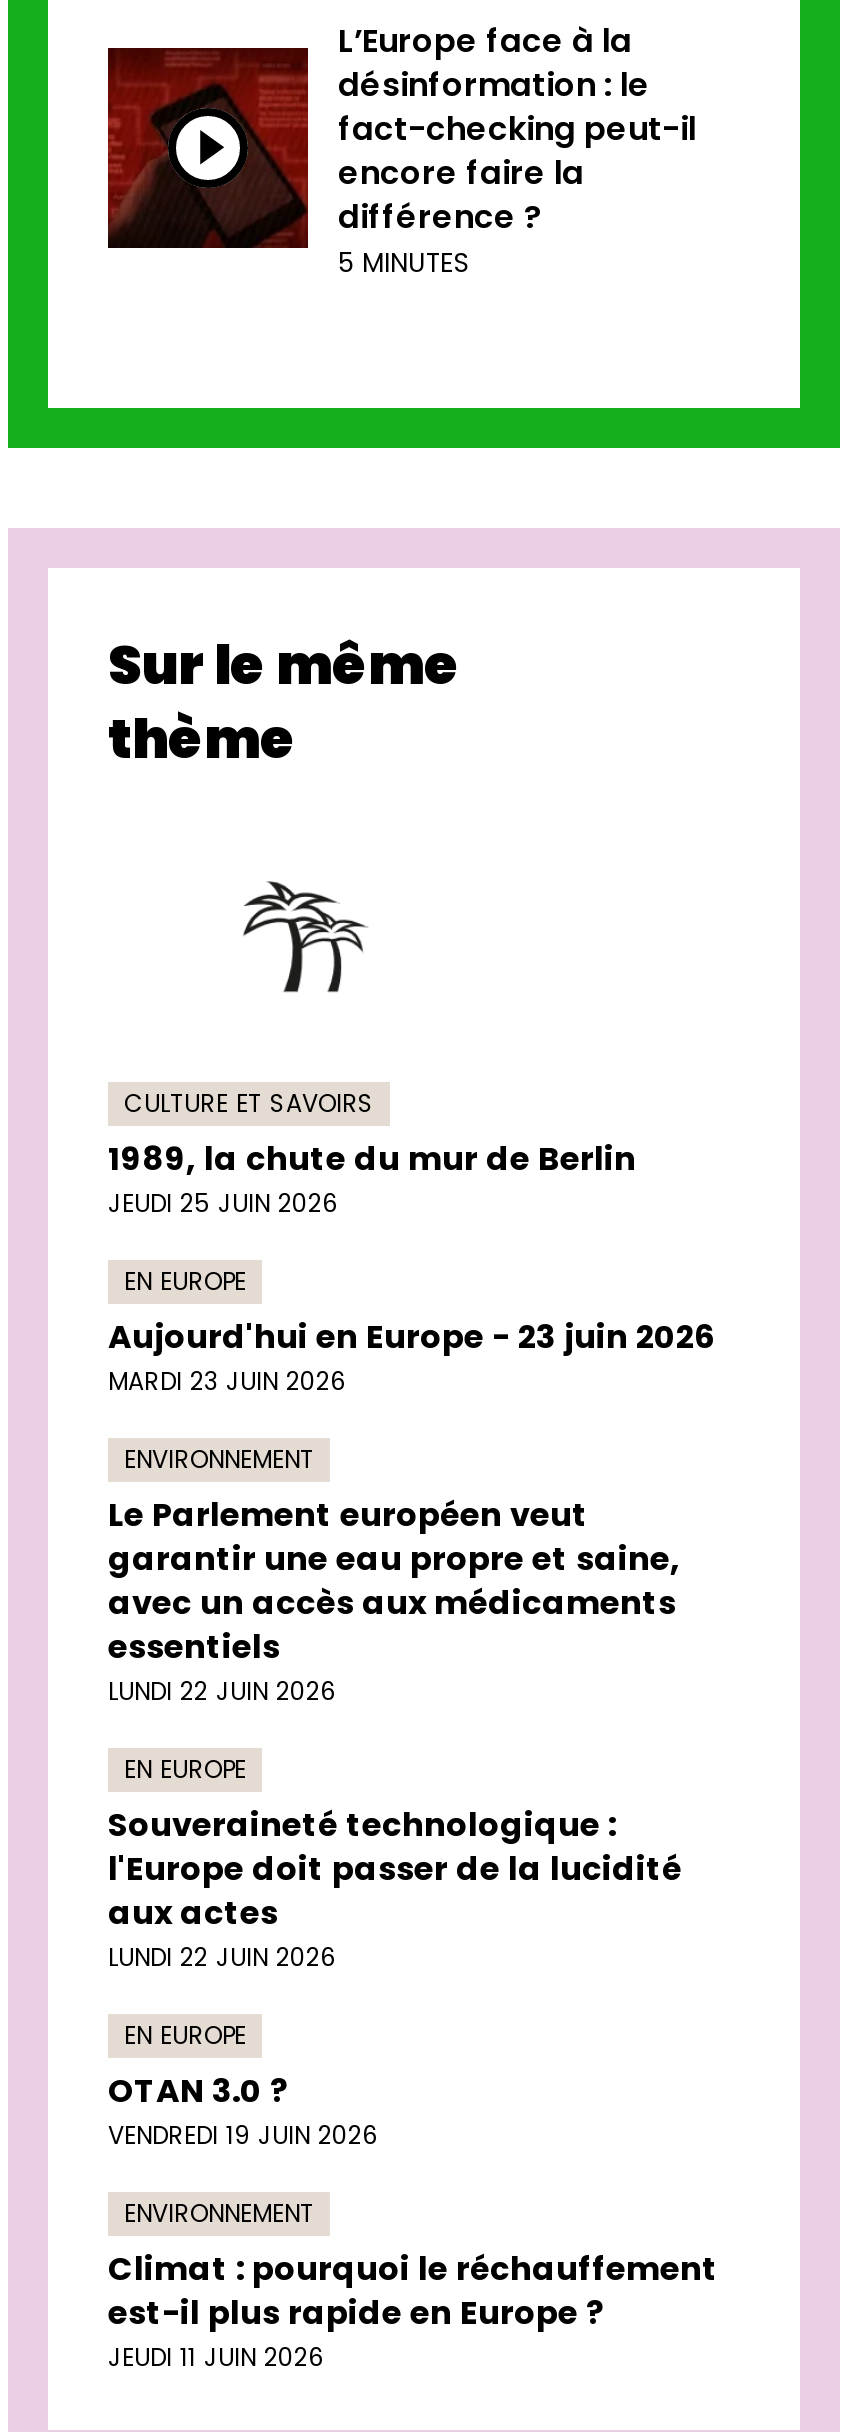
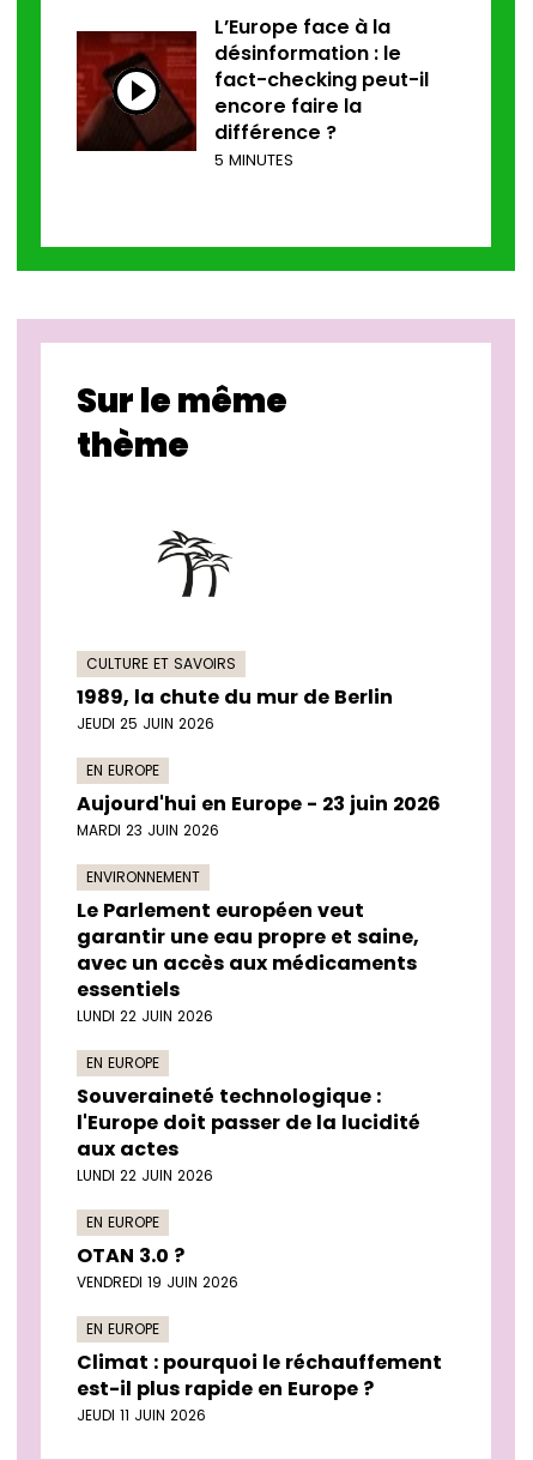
[124,2196,314,2230] ENVIRONNEMENT -> [86,1319,159,1339] EN EUROPE

